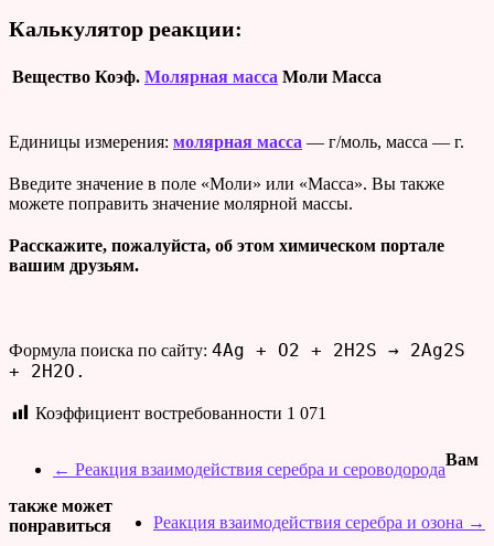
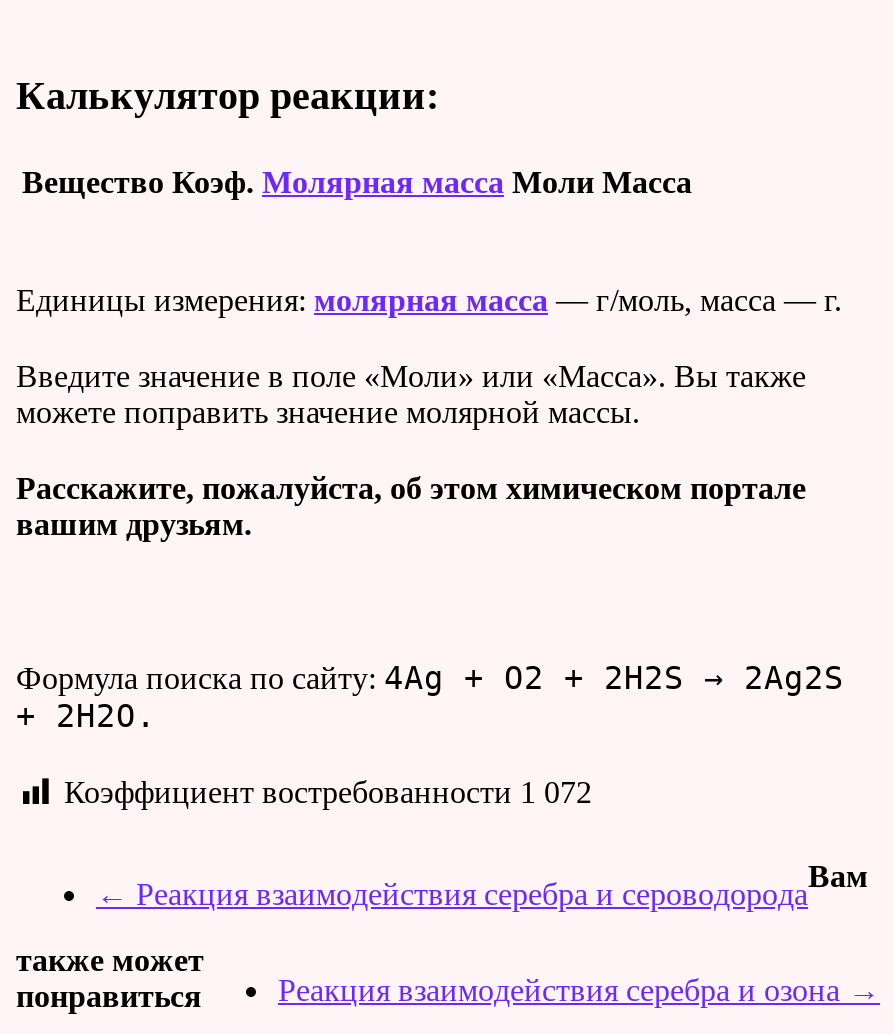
[35,404,326,422] Коэффициент востребованности 1 071 -> [64,775,592,809] Коэффициент востребованности 1 072

